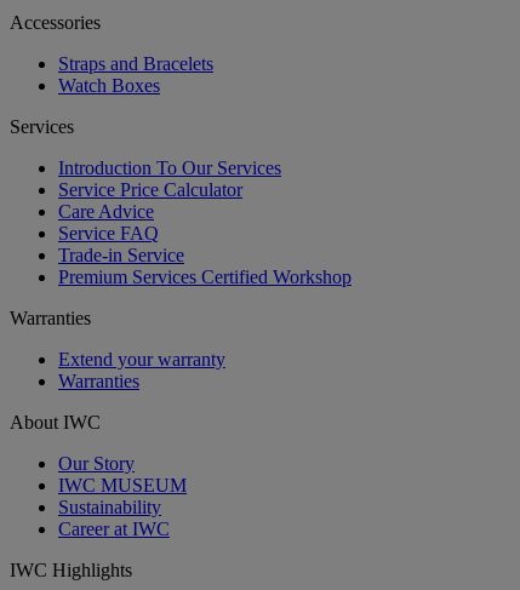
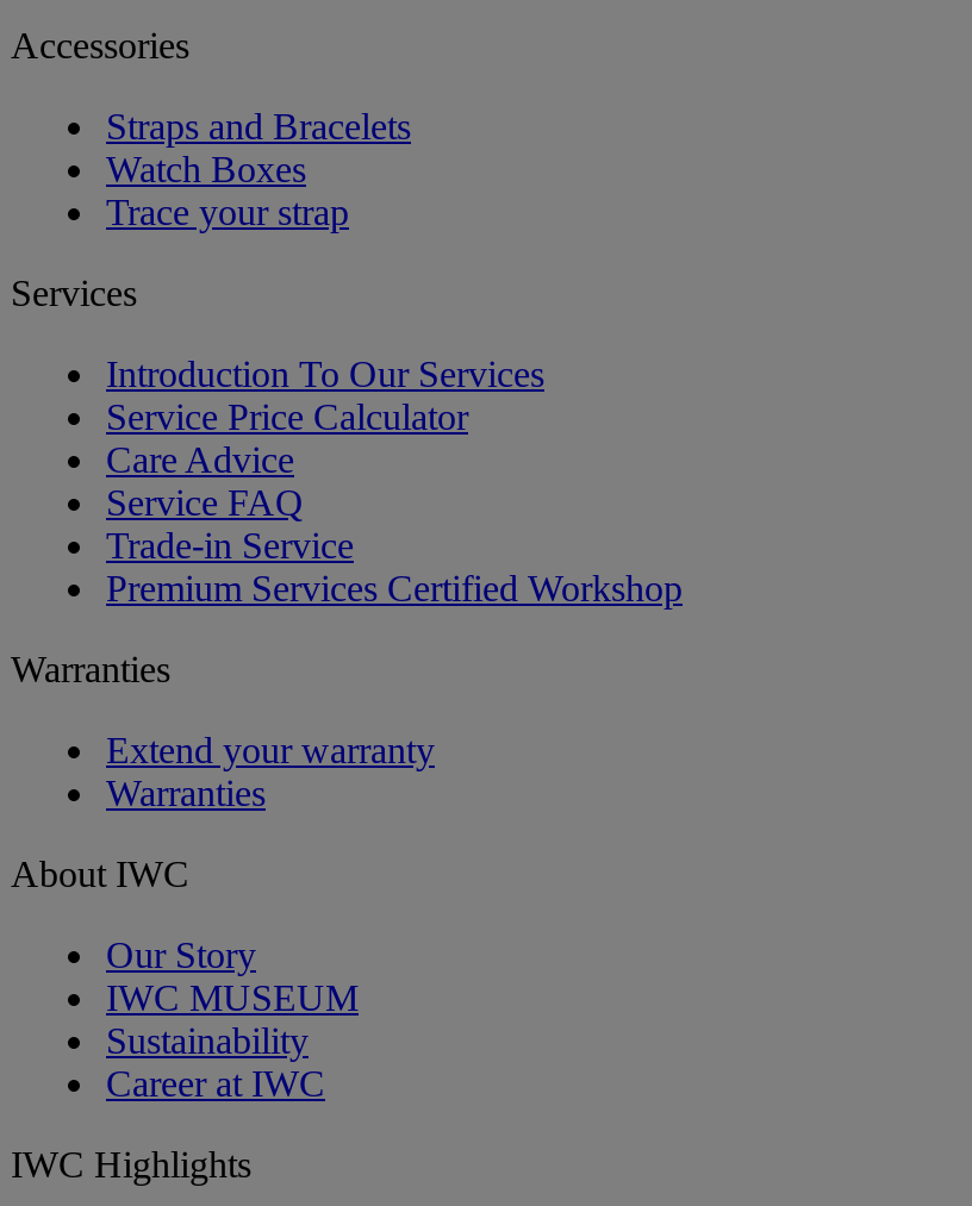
none -> [106,191,349,232] Trace your strap

